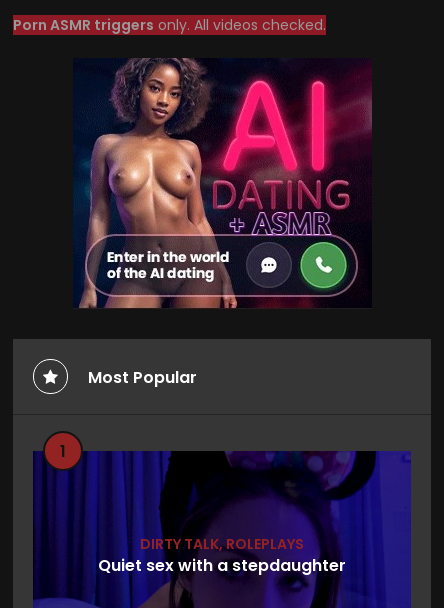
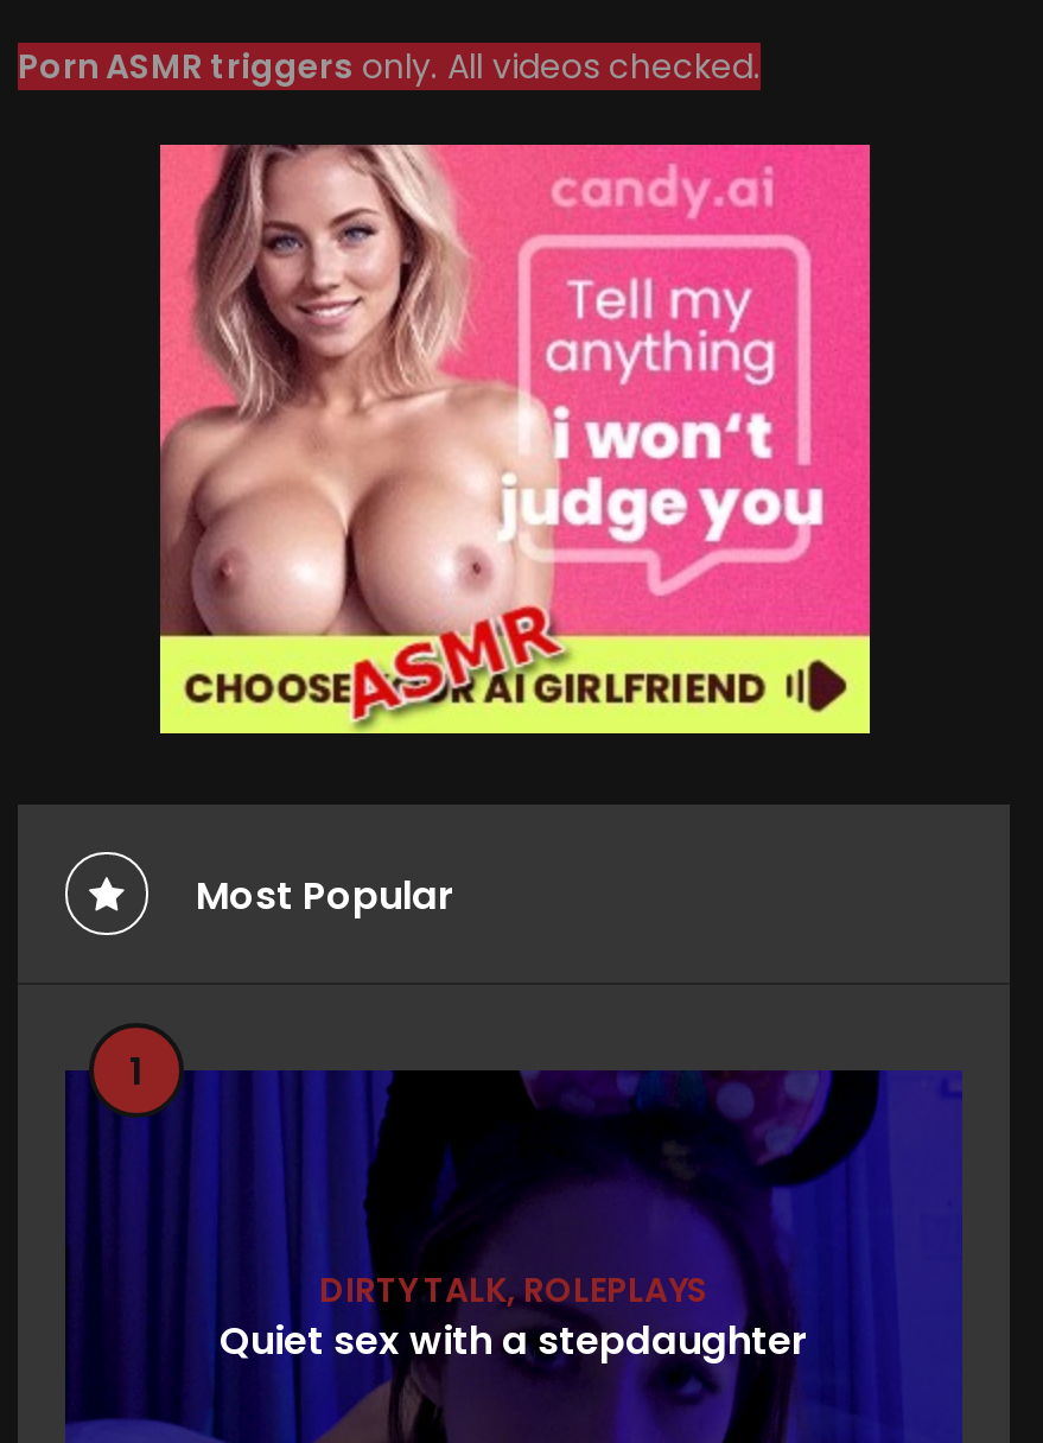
[73,59,372,309] [image] -> [158,142,872,736] [image]

